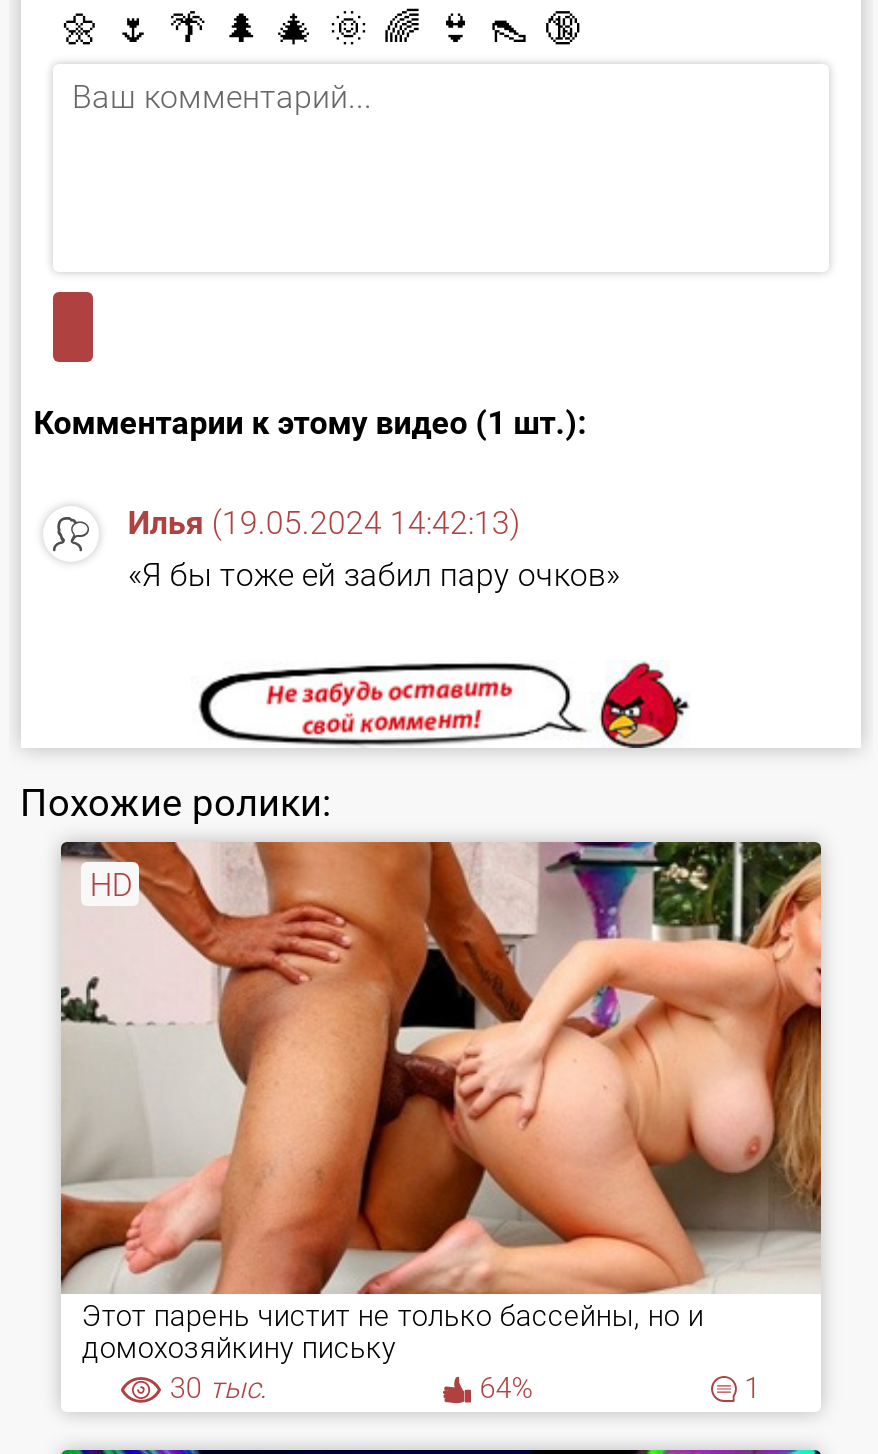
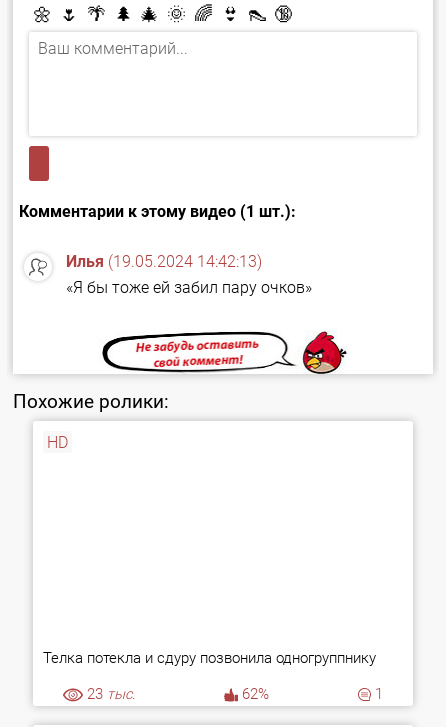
[59,840,823,1292] [image] -> none
[82,1300,704,1406] Этот парень чистит не только бассейны, но и | домохозяйкину письку | 30 тыс. | 64% -> [43,650,376,703] Телка потекла и сдуру позвонила одногруппнику | 23 тыс. | 62%

